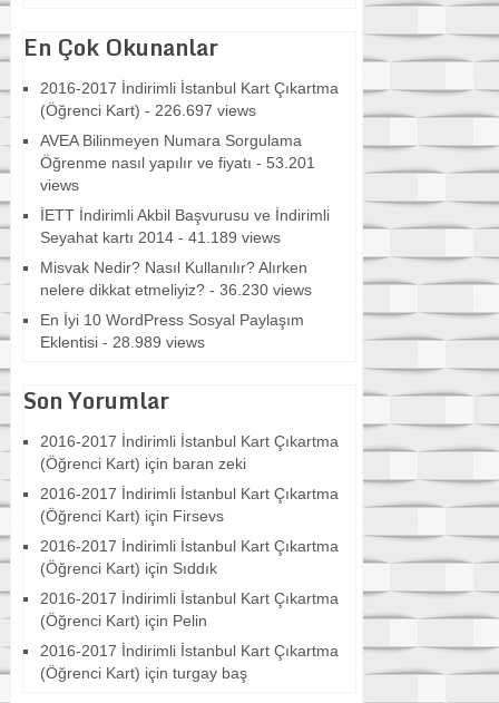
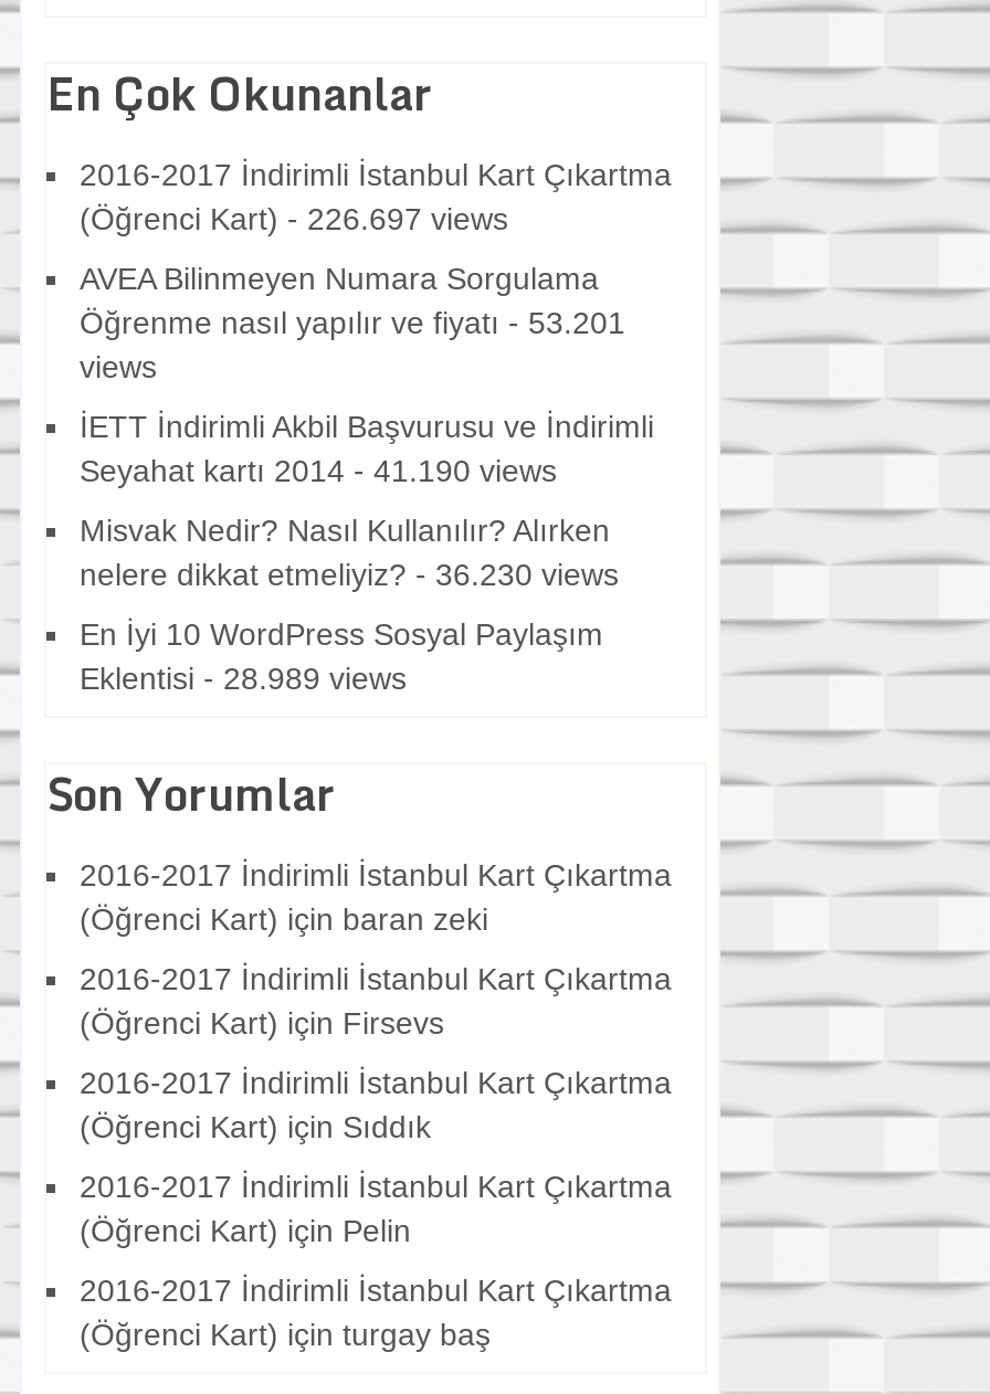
[40,228,281,246] Seyahat kartı 2014 - 41.189 views -> [80,453,557,488] Seyahat kartı 2014 - 41.190 views

